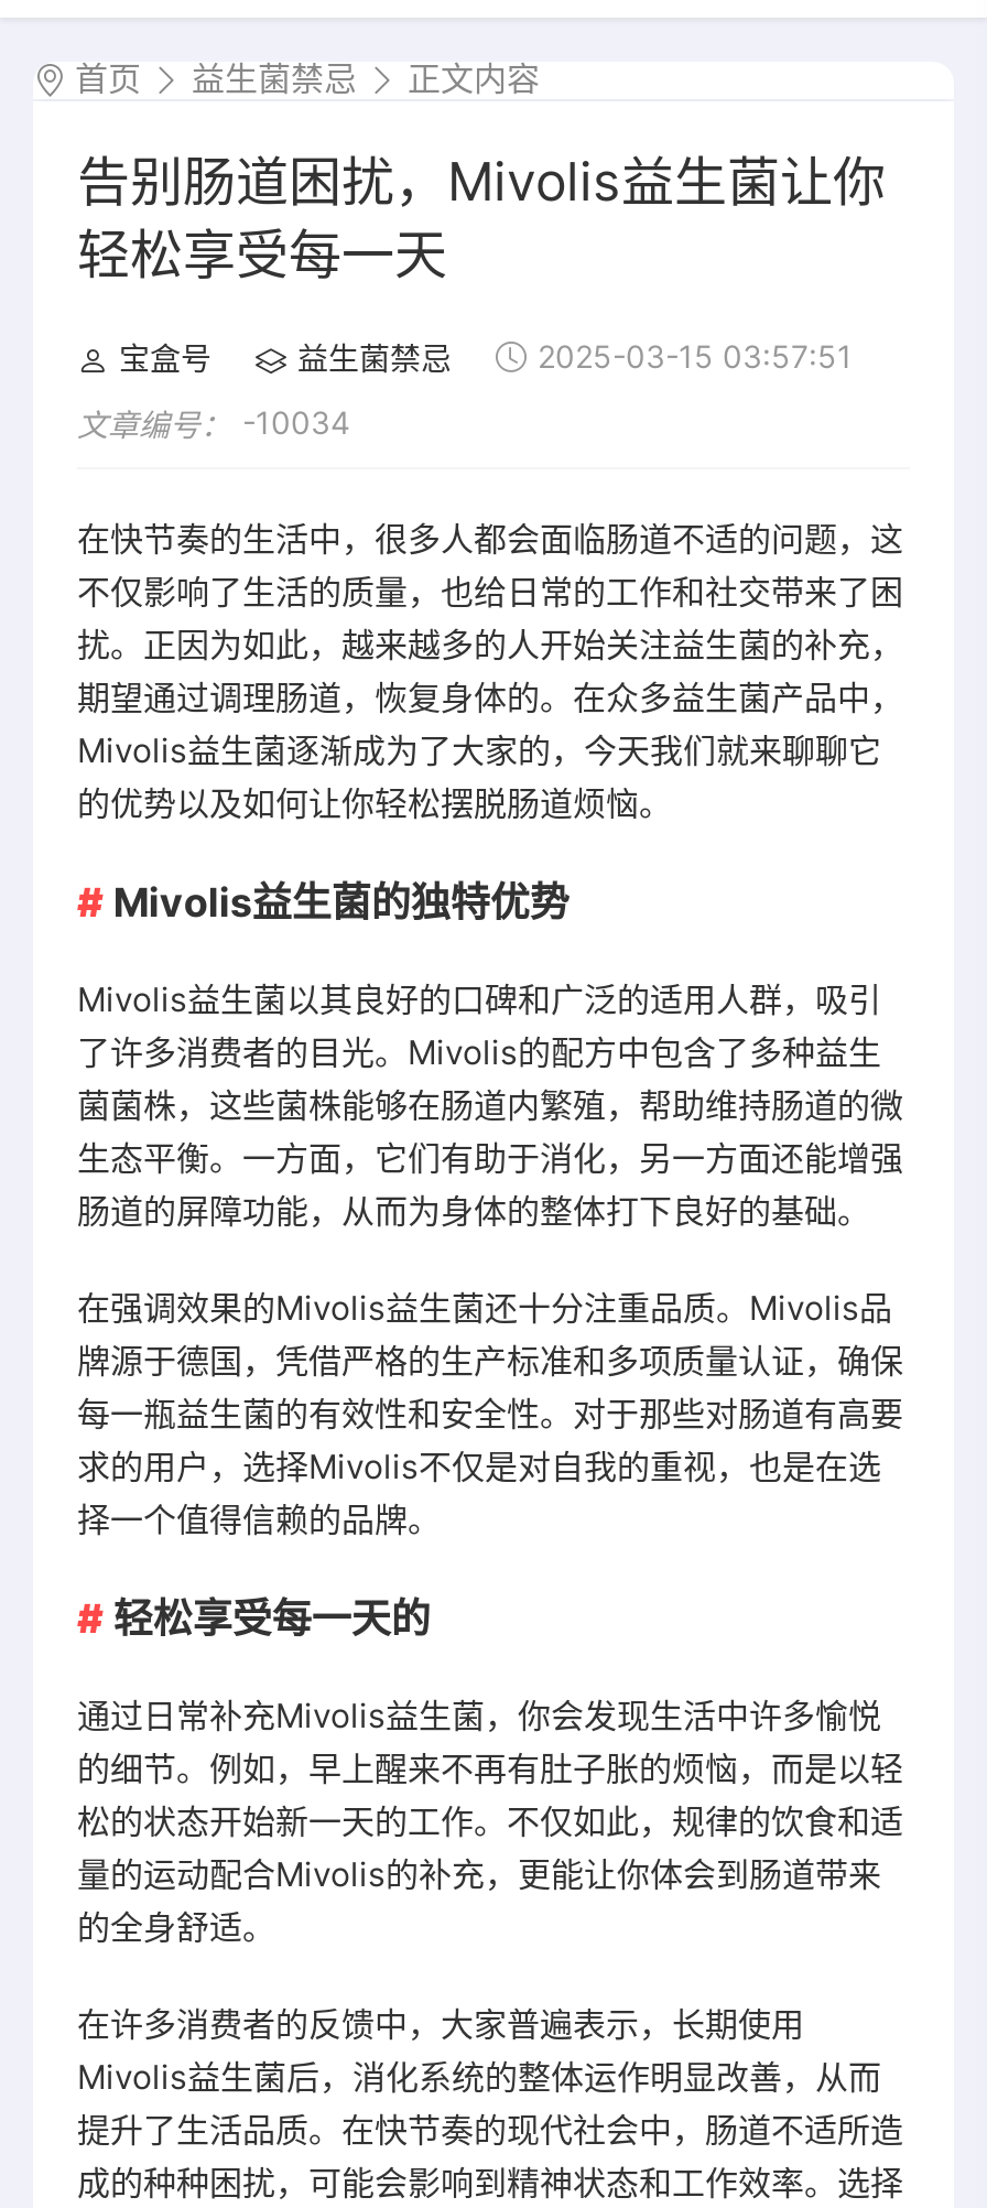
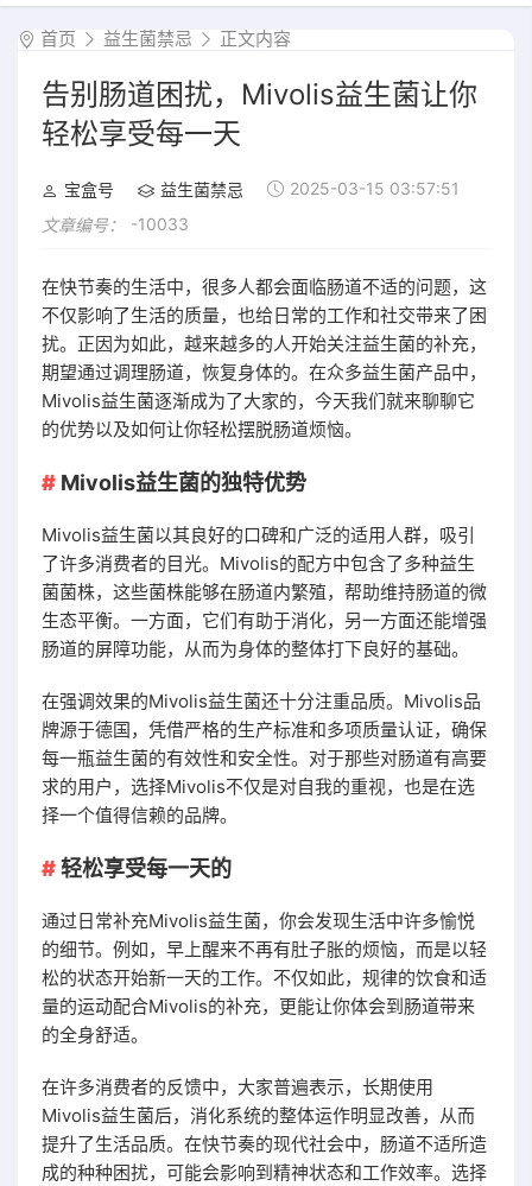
[77,404,350,443] 文章编号： -10034 -> [42,214,189,235] 文章编号： -10033

